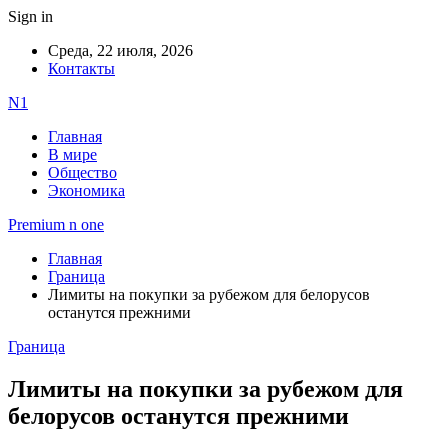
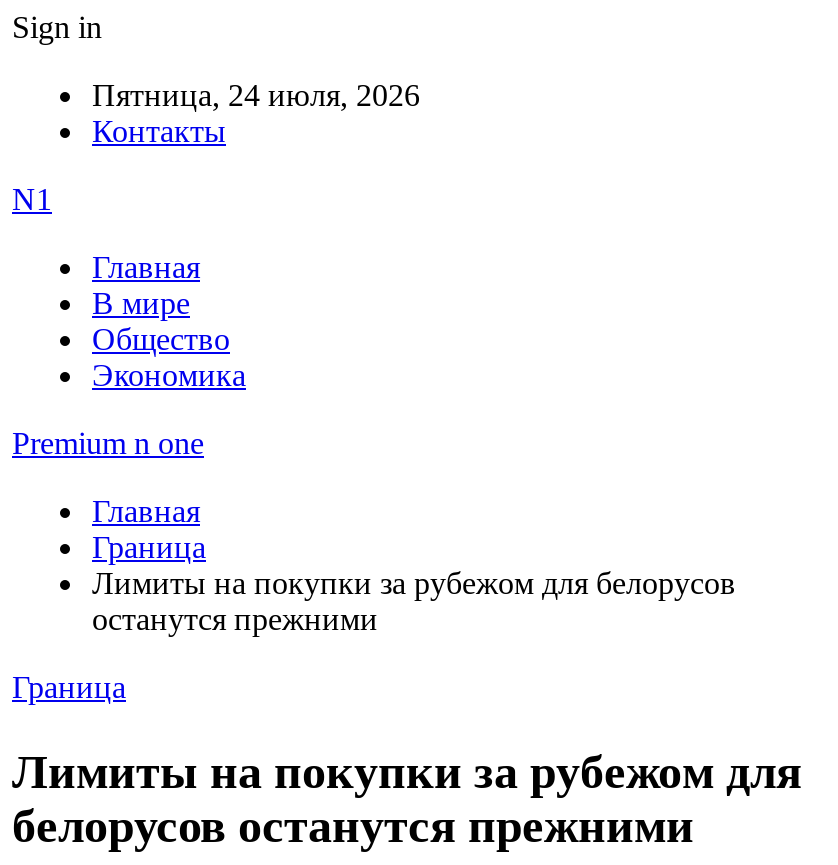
[48,42,193,59] Среда, 22 июля, 2026 -> [92,78,420,112] Пятница, 24 июля, 2026

